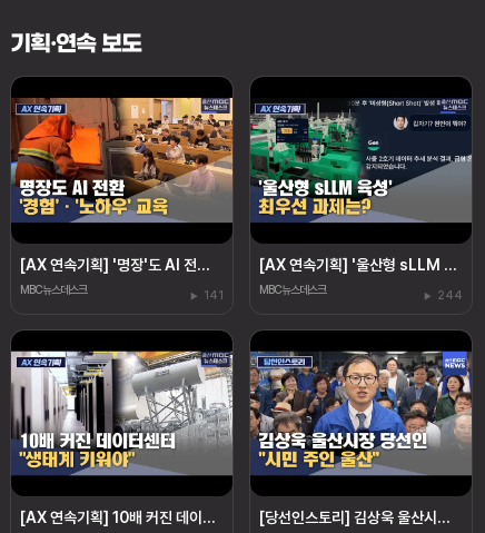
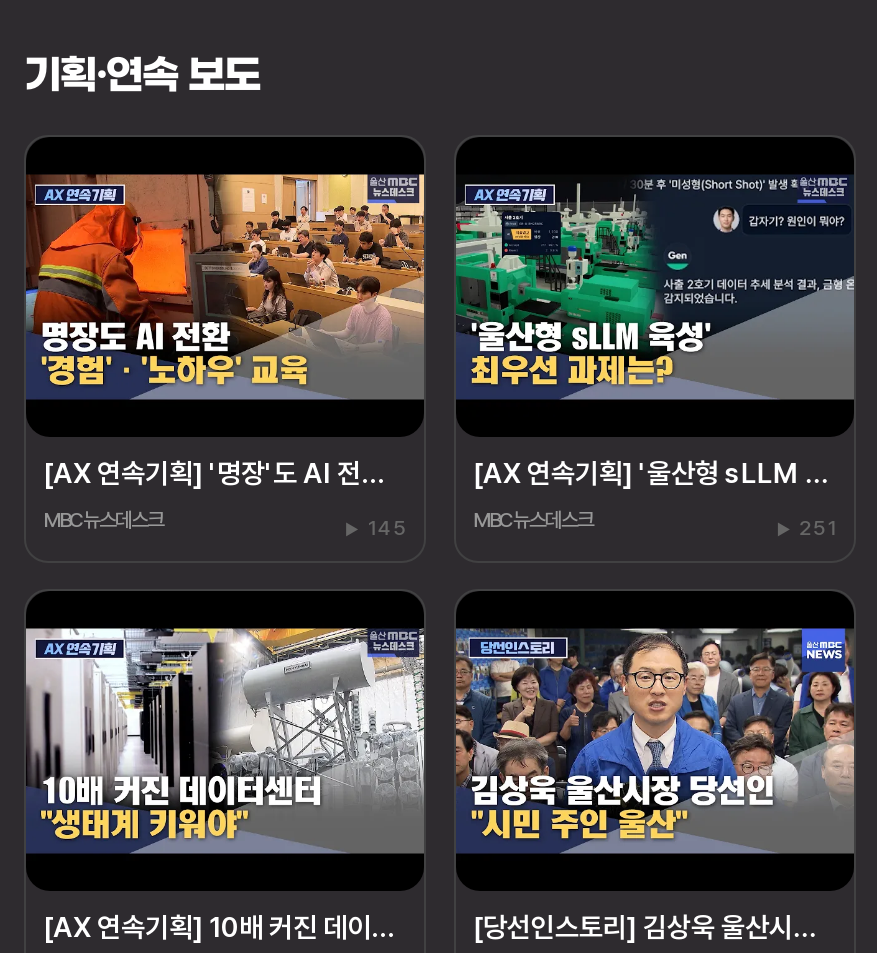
[203,288,223,302] 141 -> [367,515,407,541] 145
[437,288,462,302] 244 -> [799,515,837,541] 251

